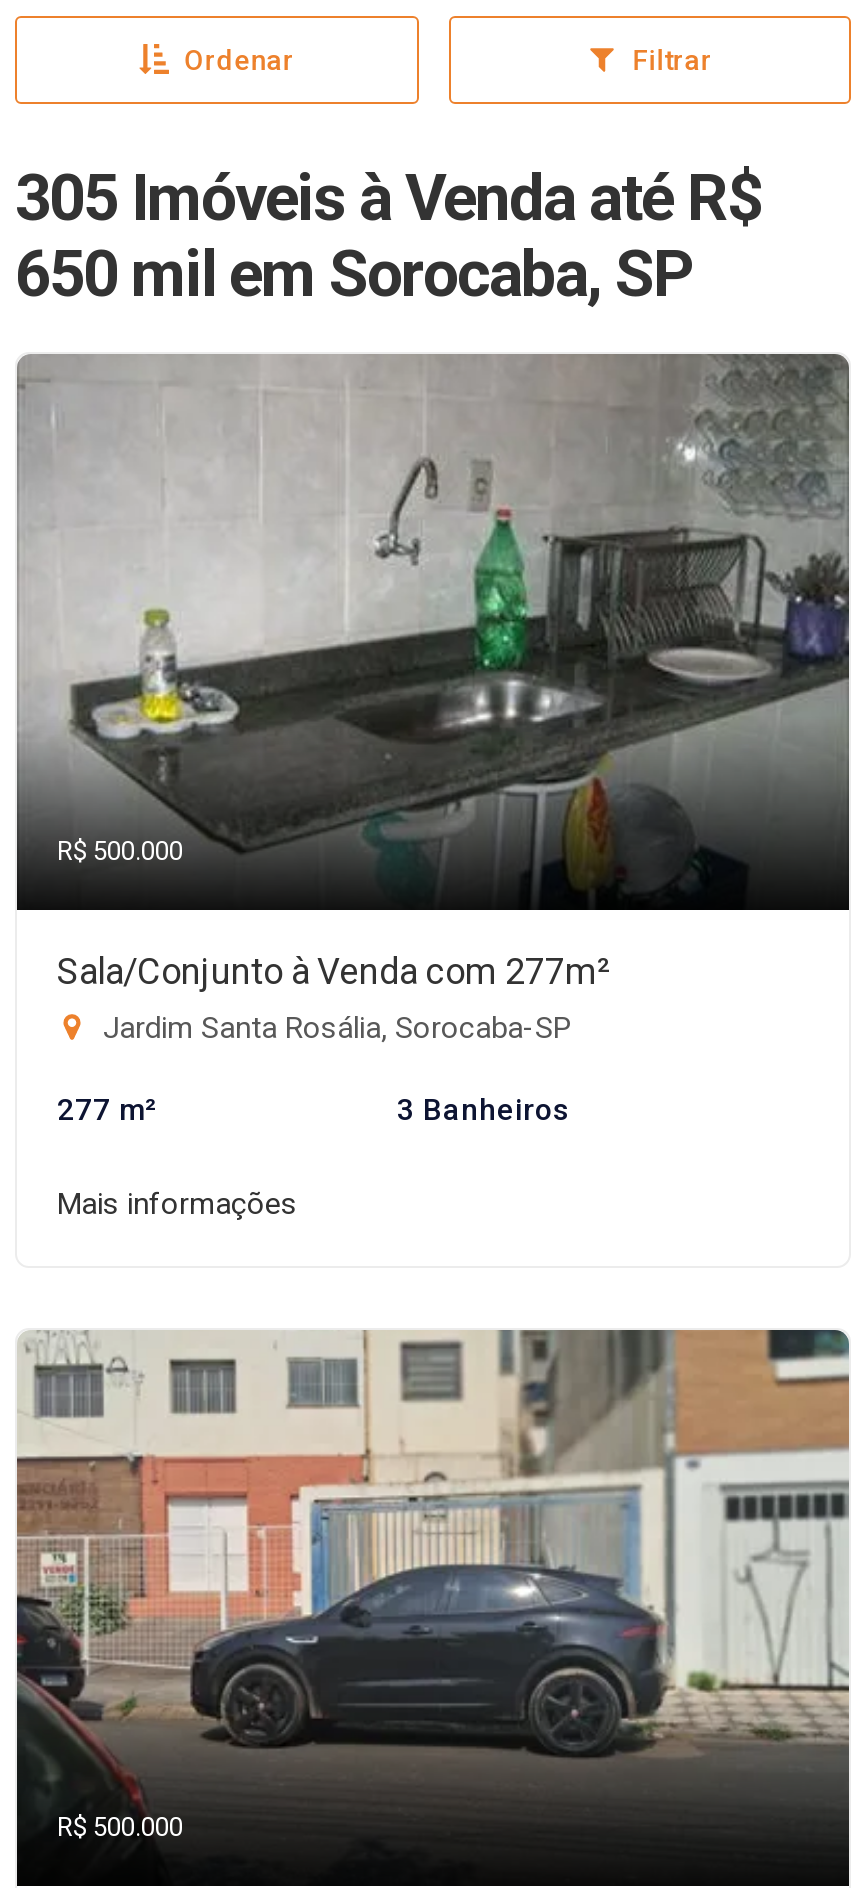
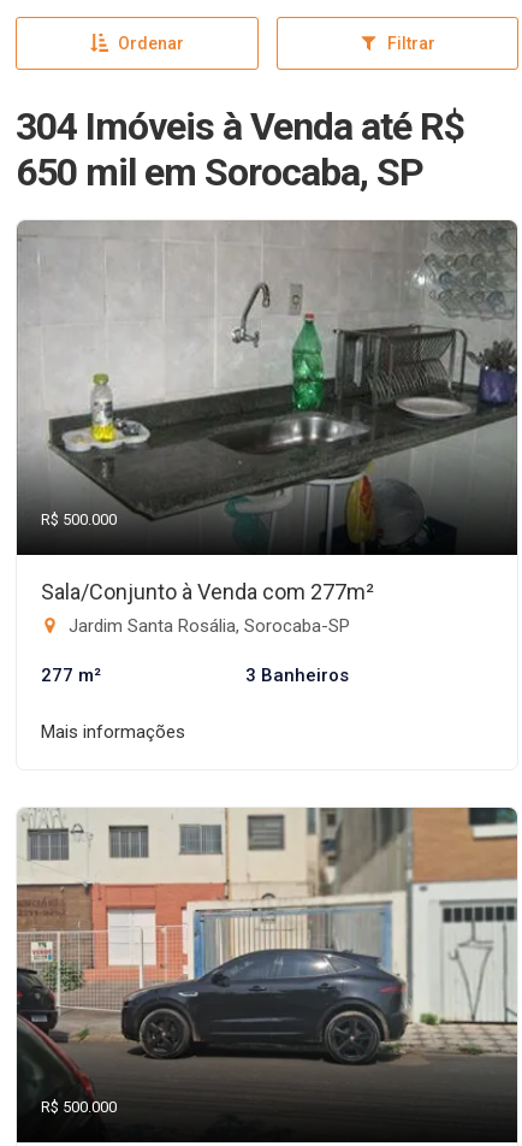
[15,160,761,236] 305 Imóveis à Venda até R$ -> [16,104,464,149] 304 Imóveis à Venda até R$

